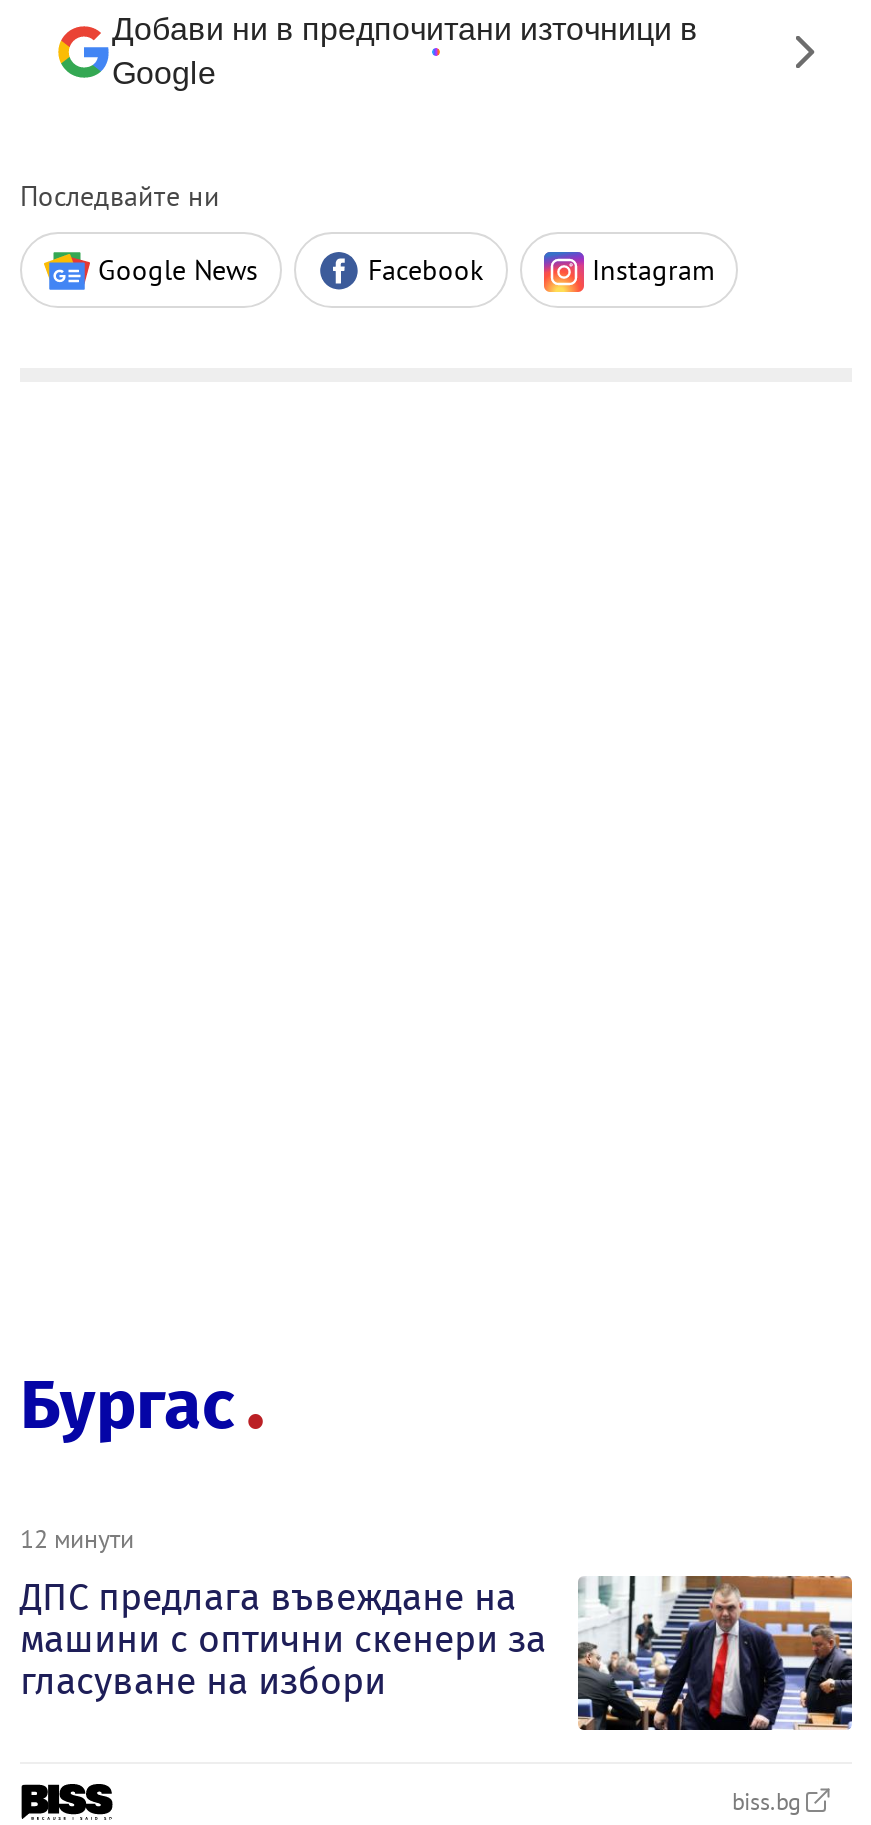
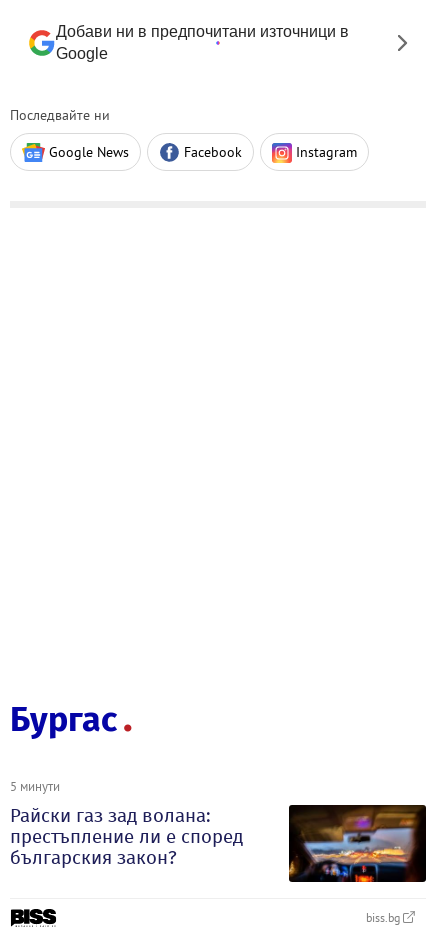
[20,1522,546,1704] 12 минути | ДПС предлага въвеждане на | машини с оптични скенери за | гласуване на избори -> [10,778,243,869] 5 минути | Райски газ зад волана: | престъпление ли е според | българския закон?
[576,1574,854,1732] [image] -> [288,804,427,883] [image]

